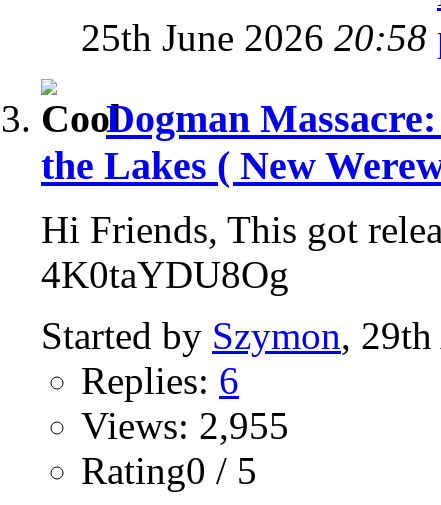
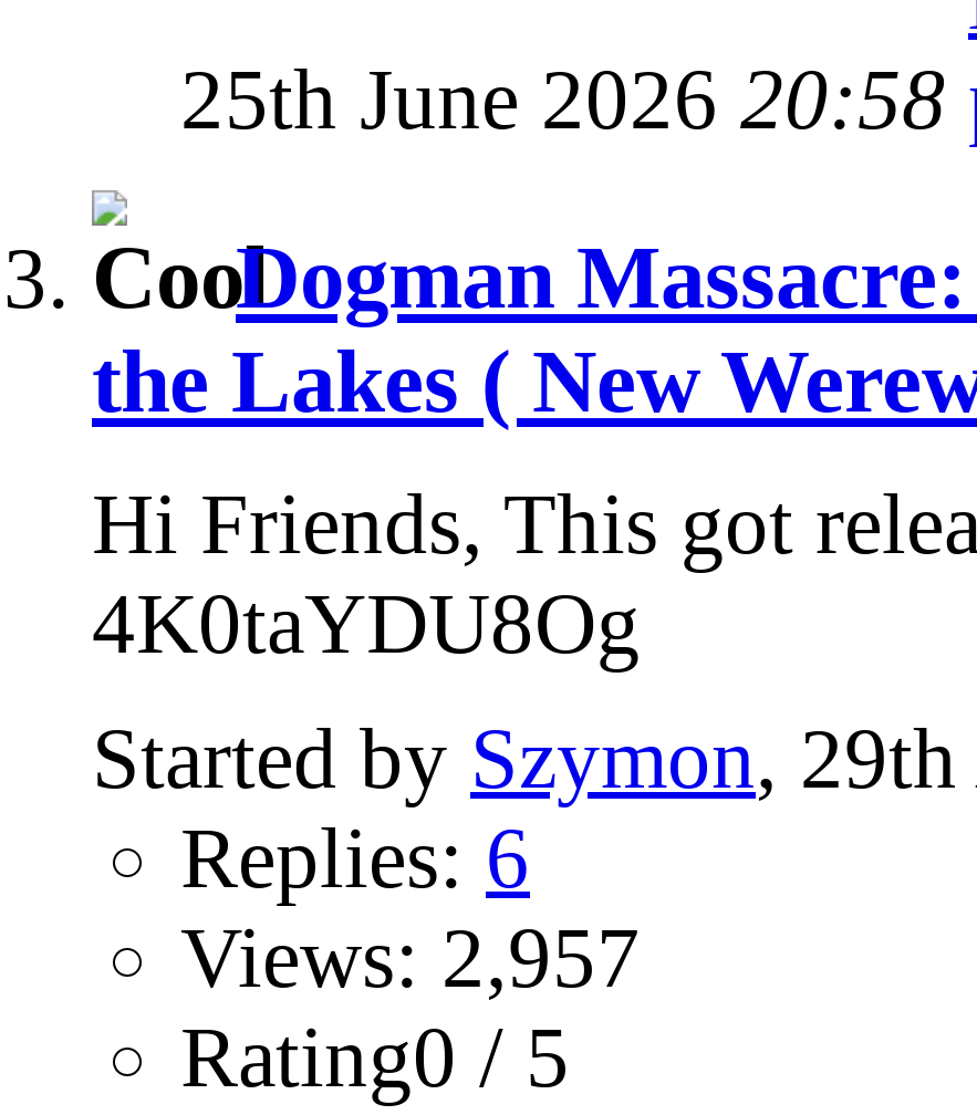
[81,404,289,447] Views: 2,955 -> [180,910,641,1005] Views: 2,957

